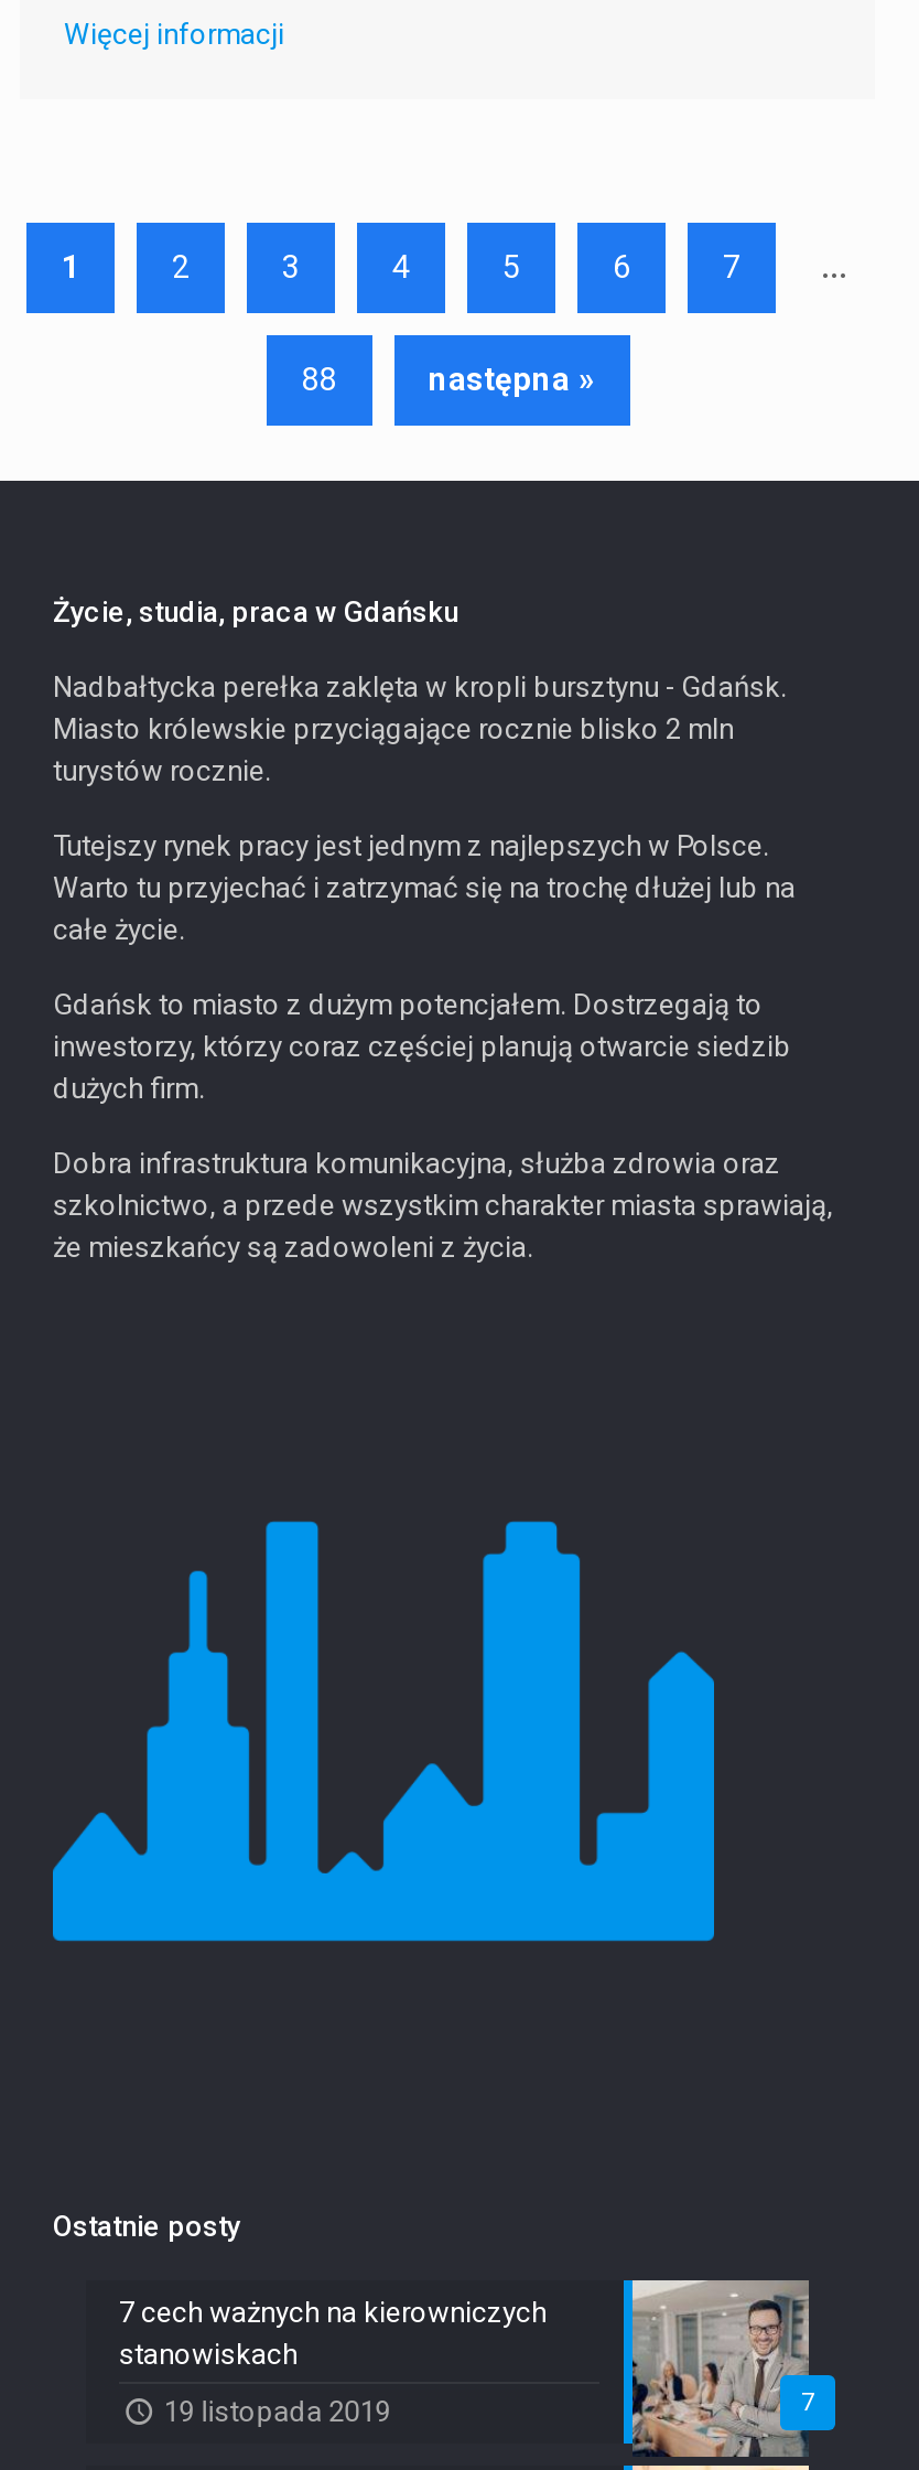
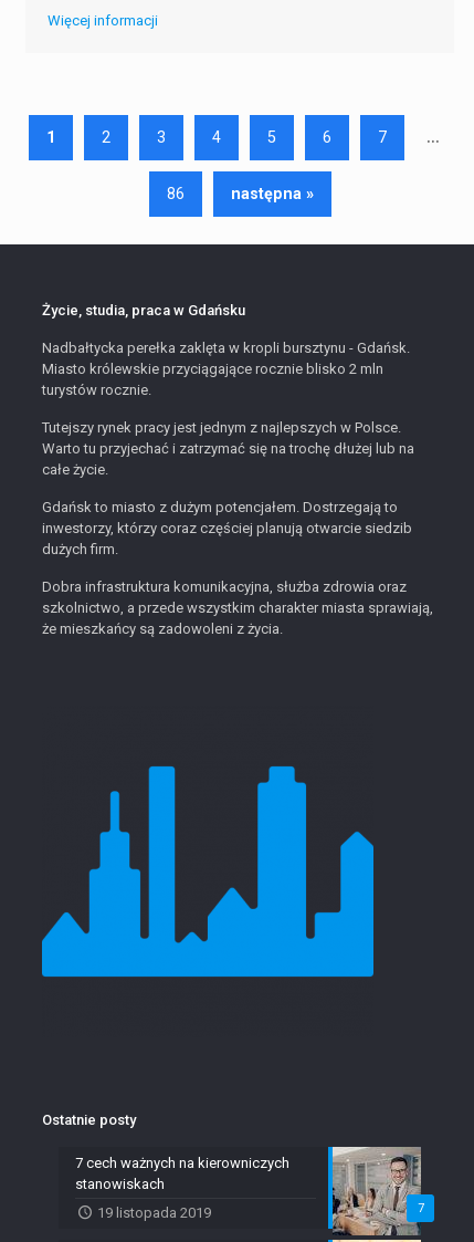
[301,362,336,397] 88 -> [166,185,184,202] 86

